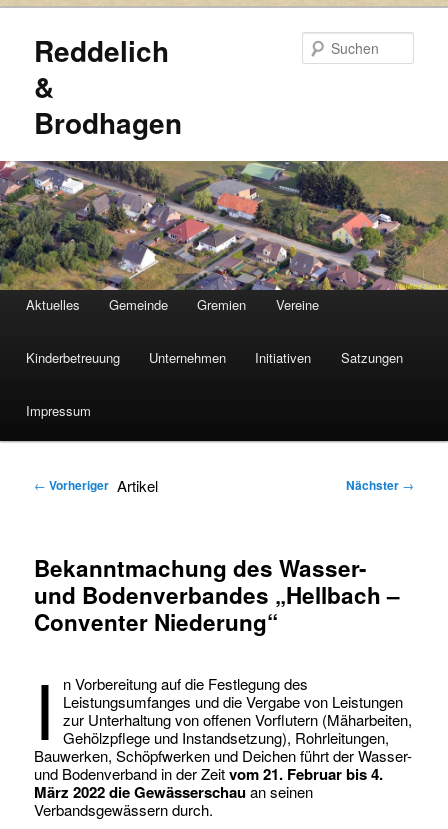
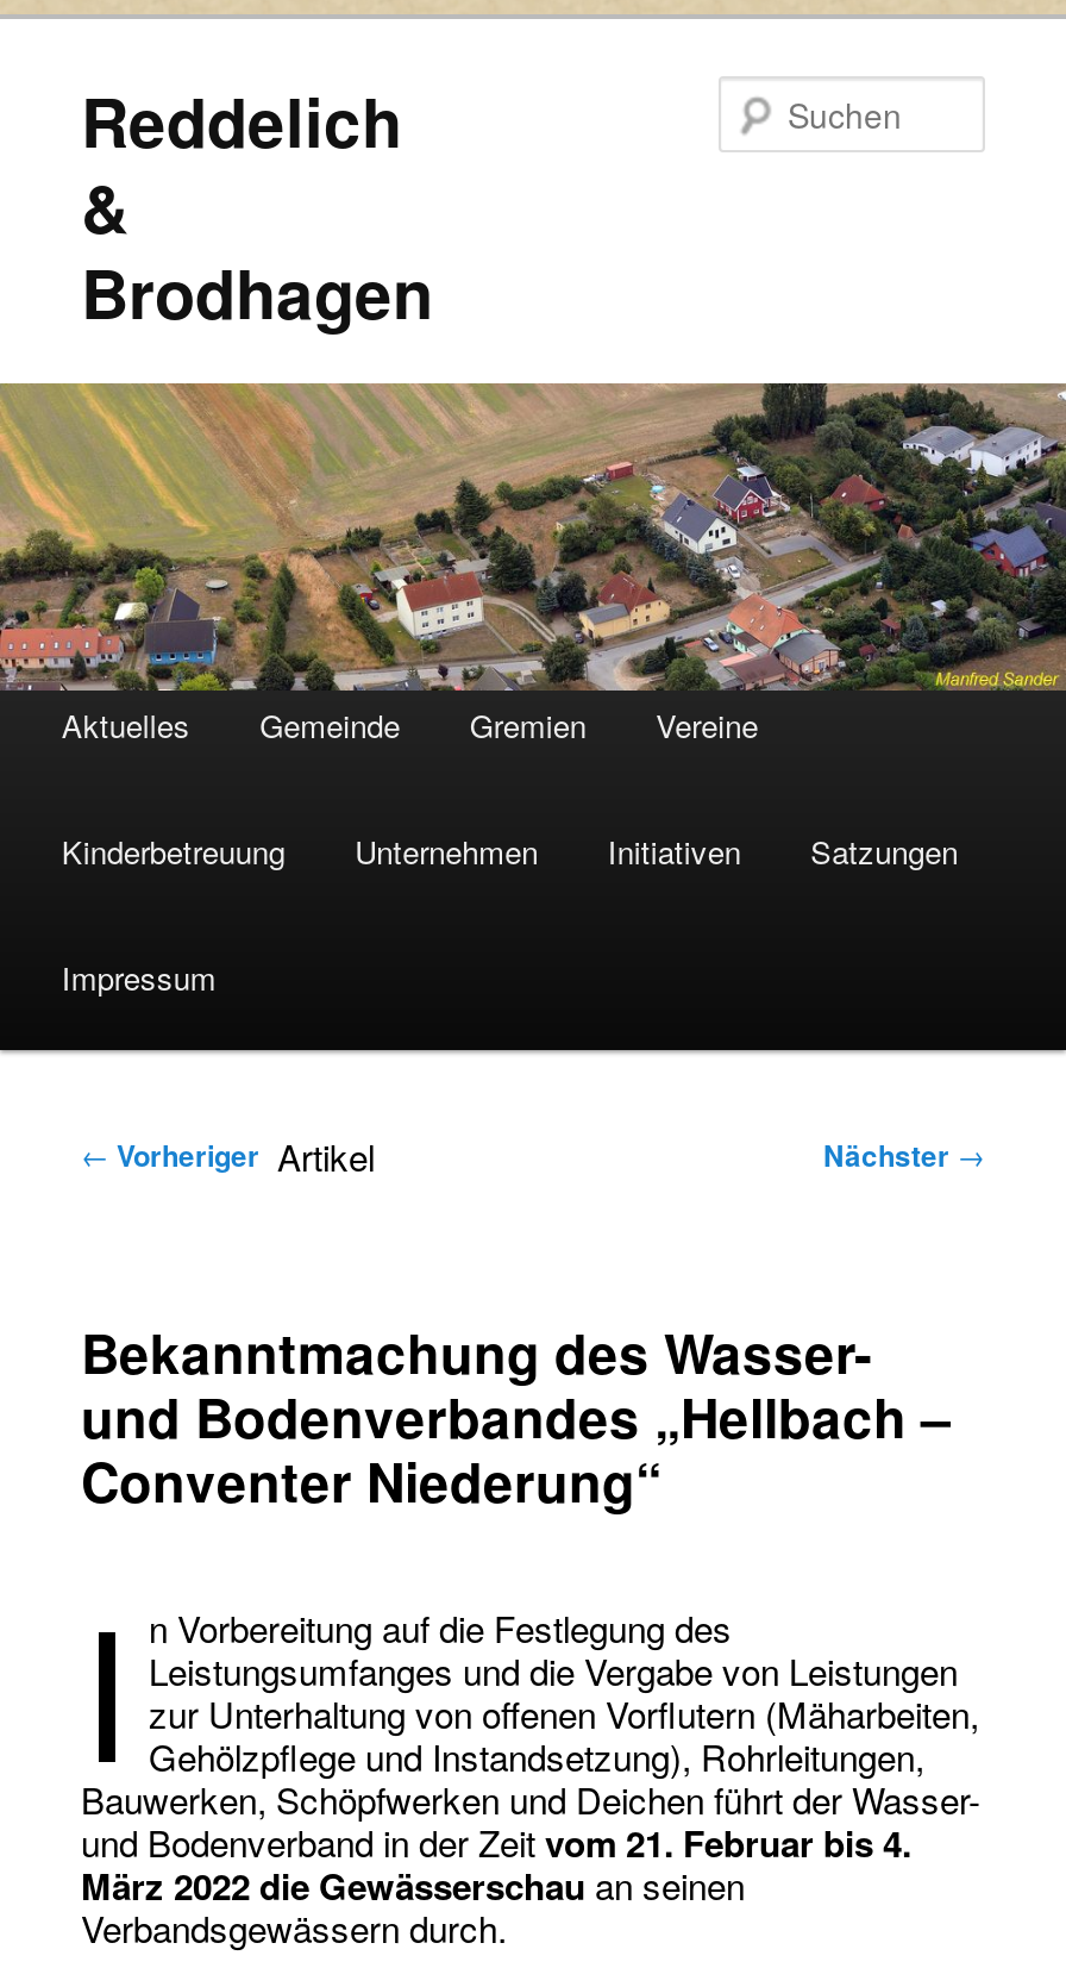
[3,160,445,291] [image] -> [7,381,1059,691] [image]

